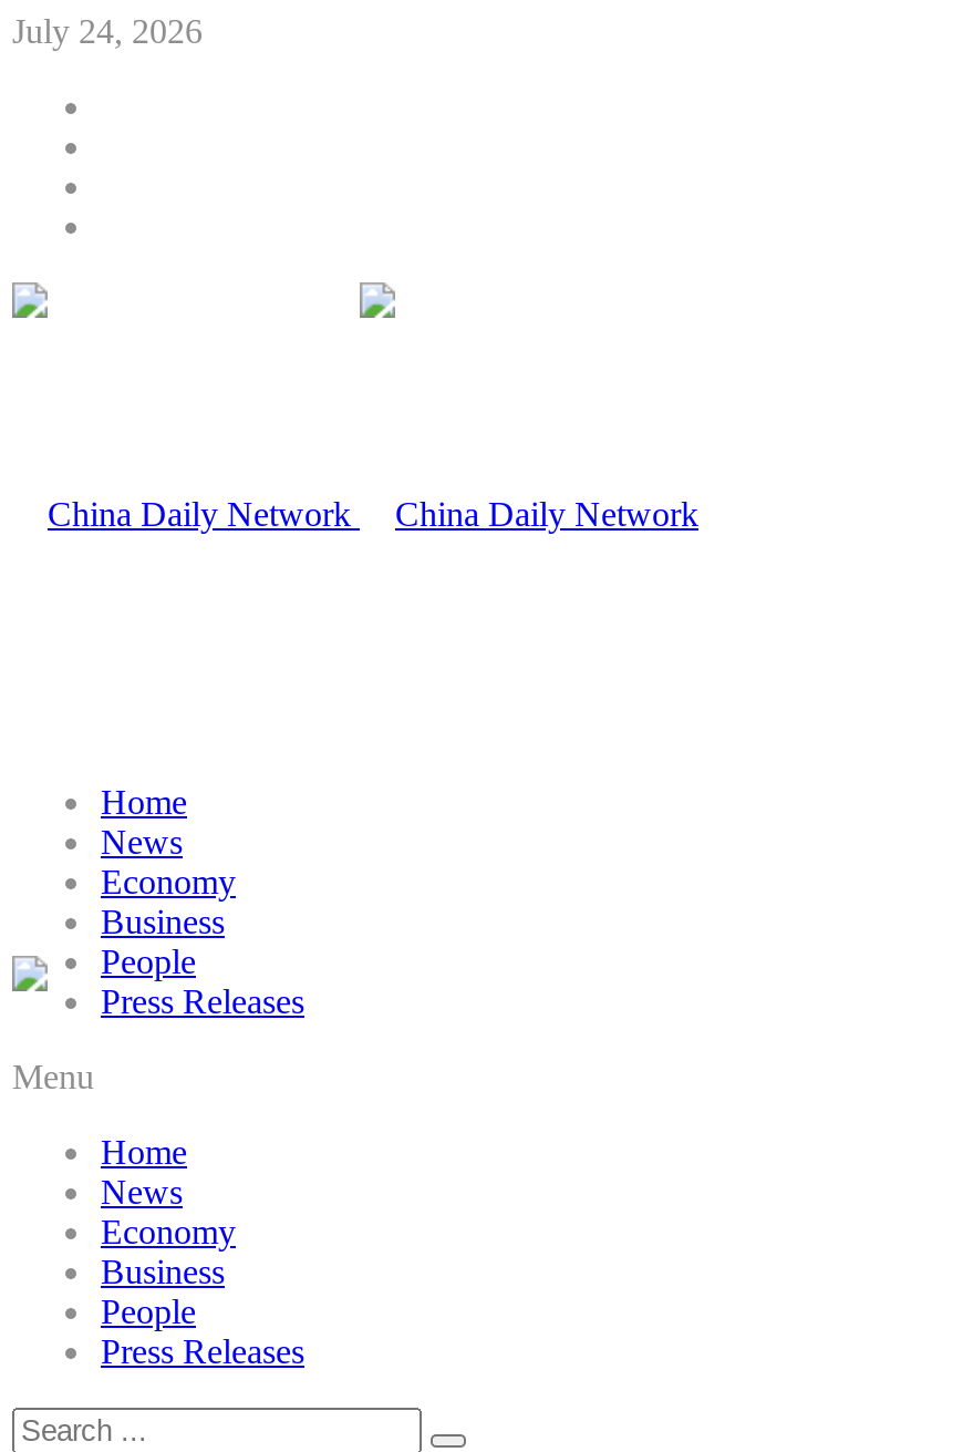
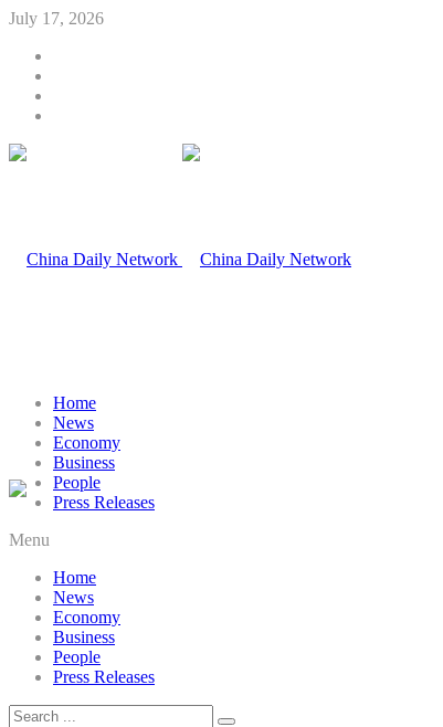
[12,12,203,50] July 24, 2026 -> [9,9,104,28] July 17, 2026

